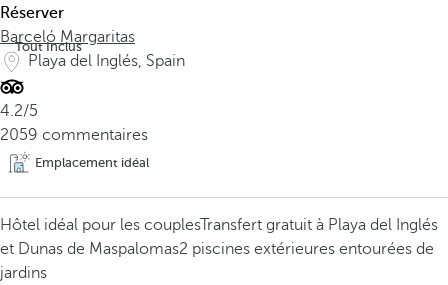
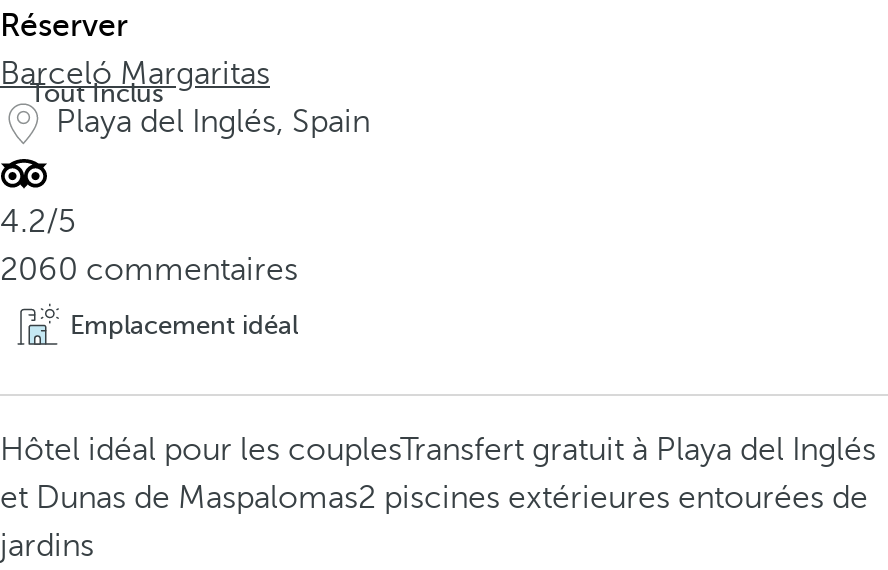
[0,126,148,144] 2059 commentaires -> [0,252,298,288] 2060 commentaires

